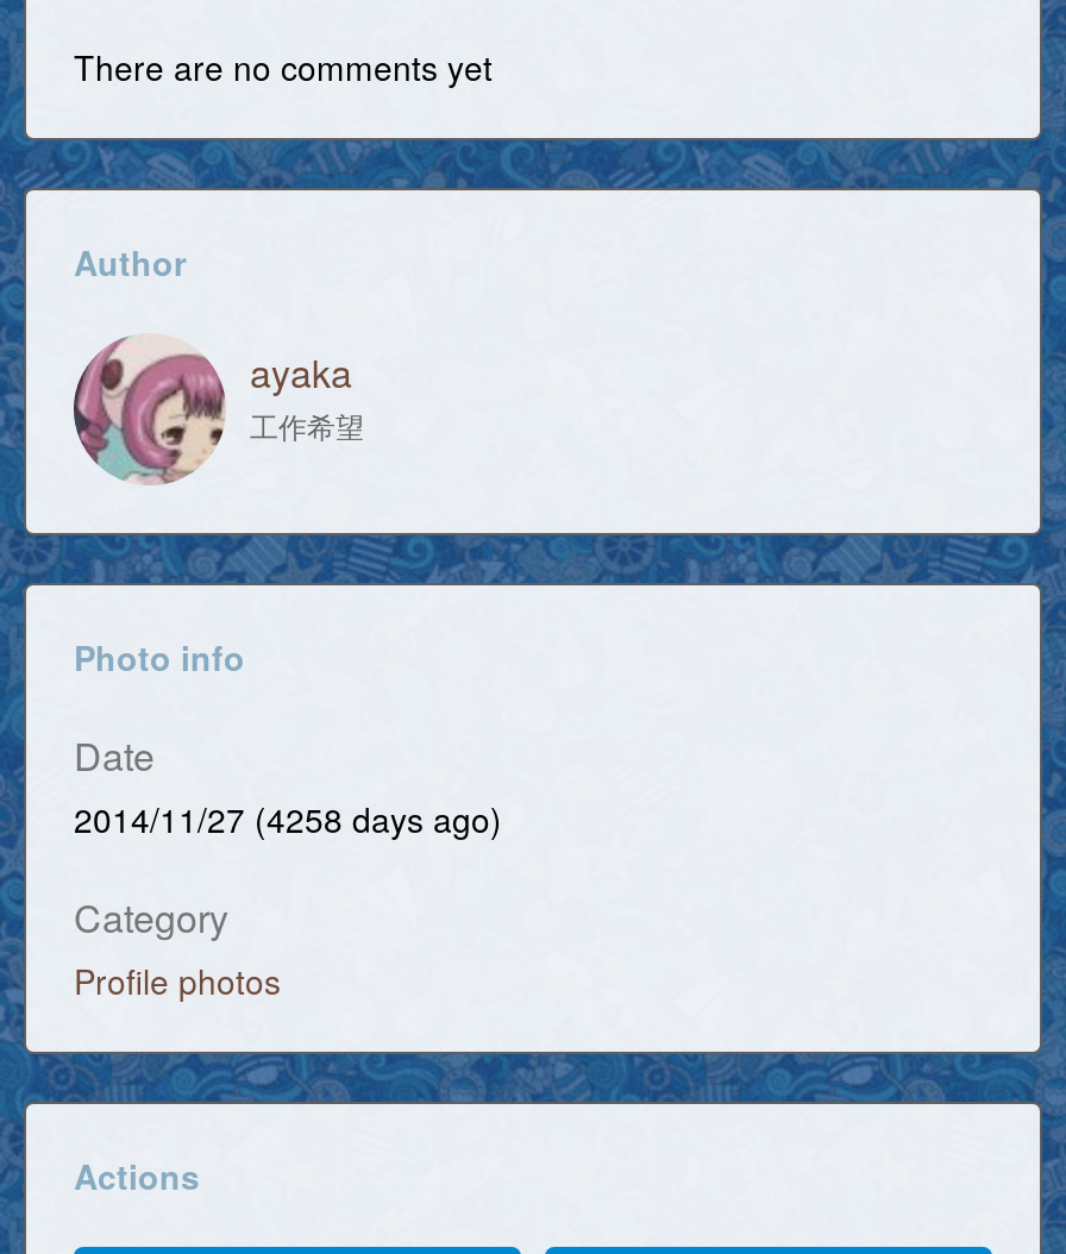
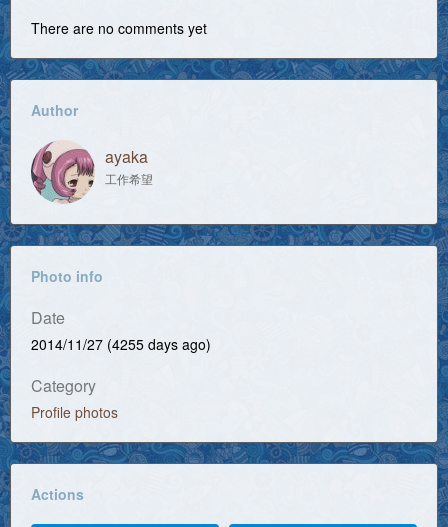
[74,795,502,842] 2014/11/27 (4258 days ago) -> [31,334,211,354] 2014/11/27 (4255 days ago)

